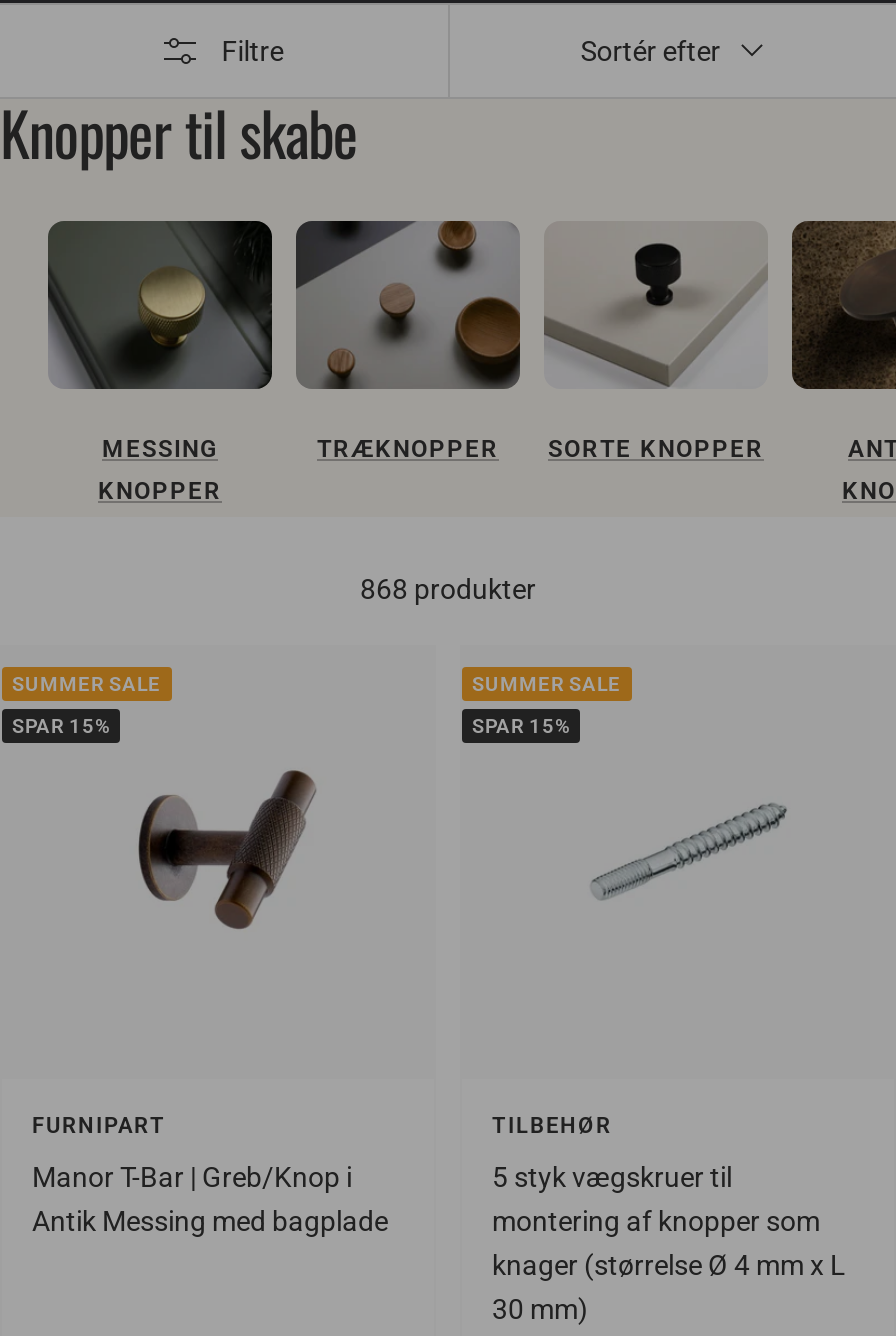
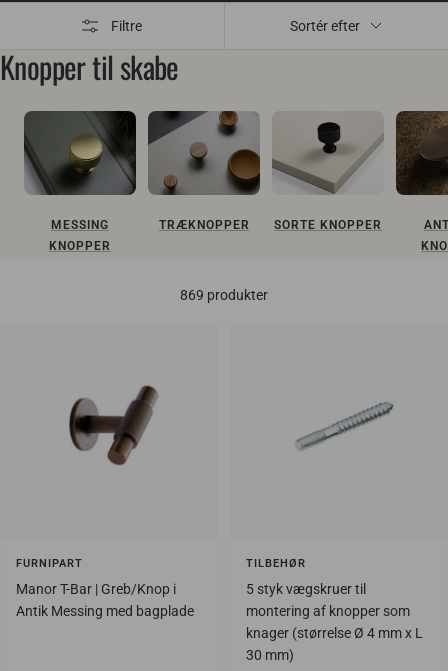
[12,573,536,737] 868 produkter | SUMMER SALE | SPAR 15% -> [180,287,268,303] 869 produkter
[472,673,621,737] SUMMER SALE | SPAR 15% -> none

